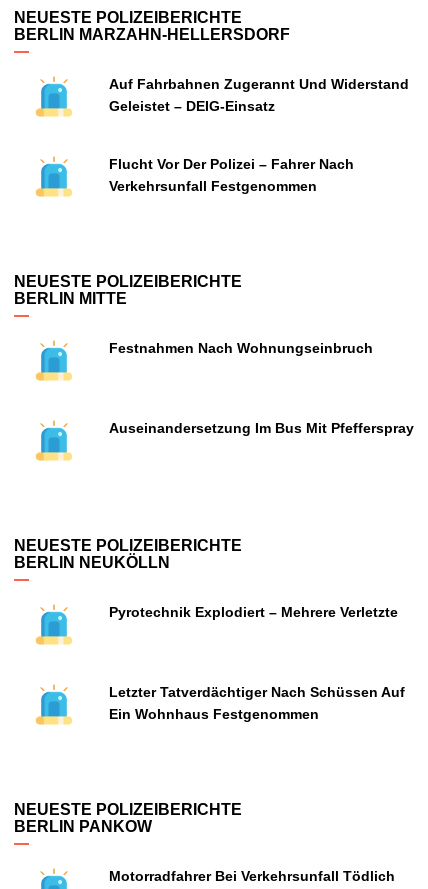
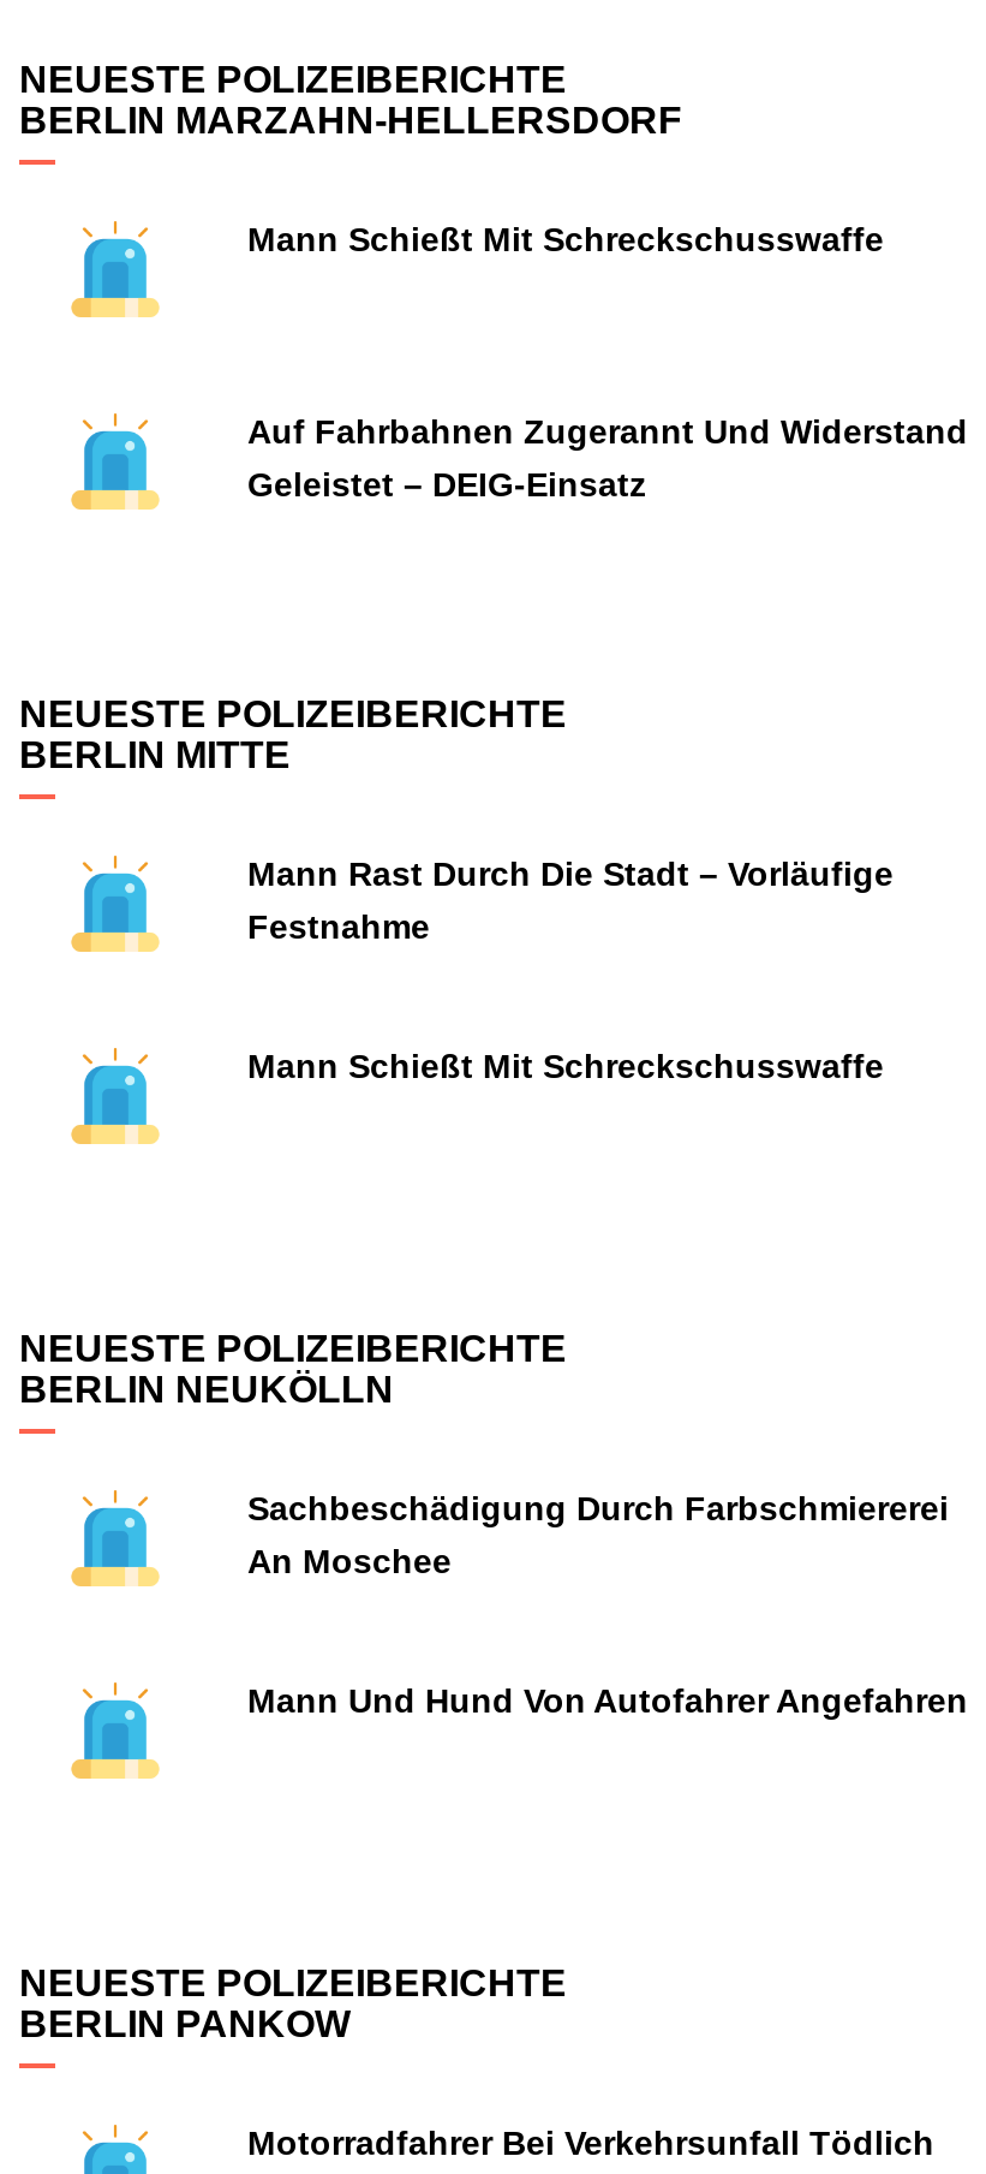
none -> [247,220,884,258] Mann Schießt Mit Schreckschusswaffe
moved [109,76,409,114] -> [247,412,968,504]: Auf Fahrbahnen Zugerannt Und Widerstand | Geleistet – DEIG-Einsatz
[109,156,354,194] Flucht Vor Der Polizei – Fahrer Nach | Verkehrsunfall Festgenommen -> none
[109,340,373,356] Festnahmen Nach Wohnungseinbruch -> [247,854,894,946] Mann Rast Durch Die Stadt – Vorläufige | Festnahme
[109,420,414,436] Auseinandersetzung Im Bus Mit Pfefferspray -> [247,1047,884,1085] Mann Schießt Mit Schreckschusswaffe
[109,604,398,620] Pyrotechnik Explodiert – Mehrere Verletzte -> [247,1489,949,1580] Sachbeschädigung Durch Farbschmiererei | An Moschee
[109,684,405,722] Letzter Tatverdächtiger Nach Schüssen Auf | Ein Wohnhaus Festgenommen -> [247,1681,968,1720] Mann Und Hund Von Autofahrer Angefahren

